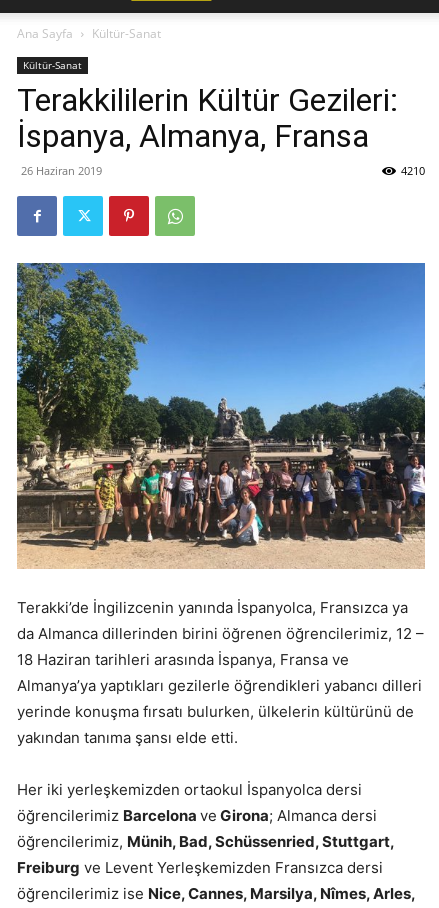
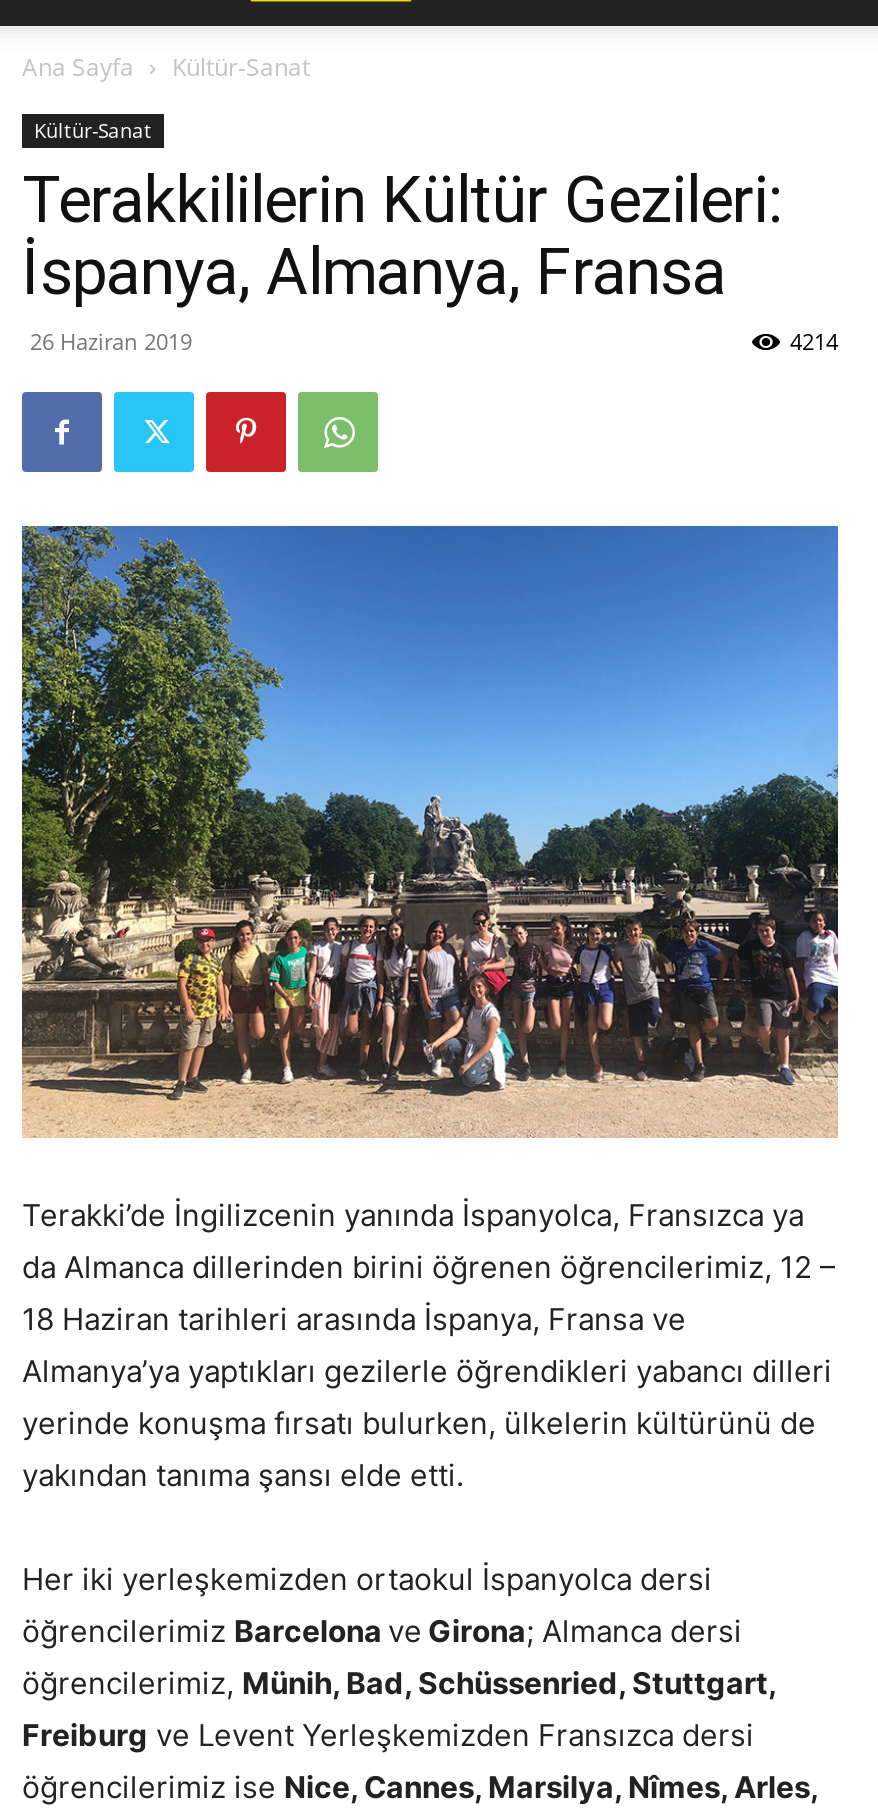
[401,163,425,178] 4210 -> [790,326,838,356] 4214

